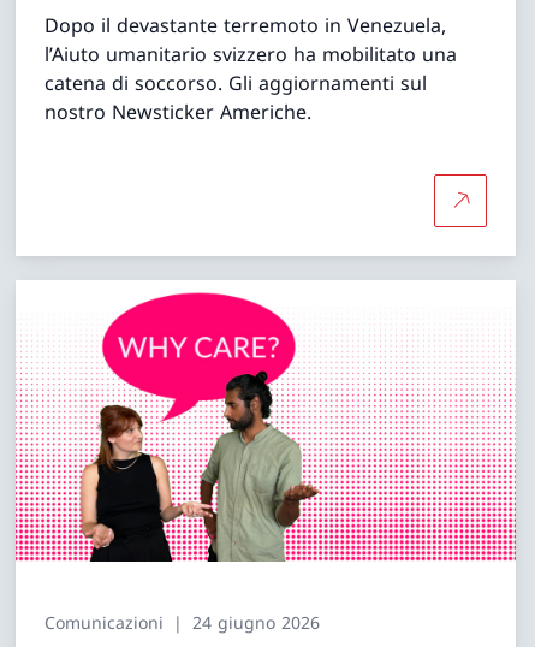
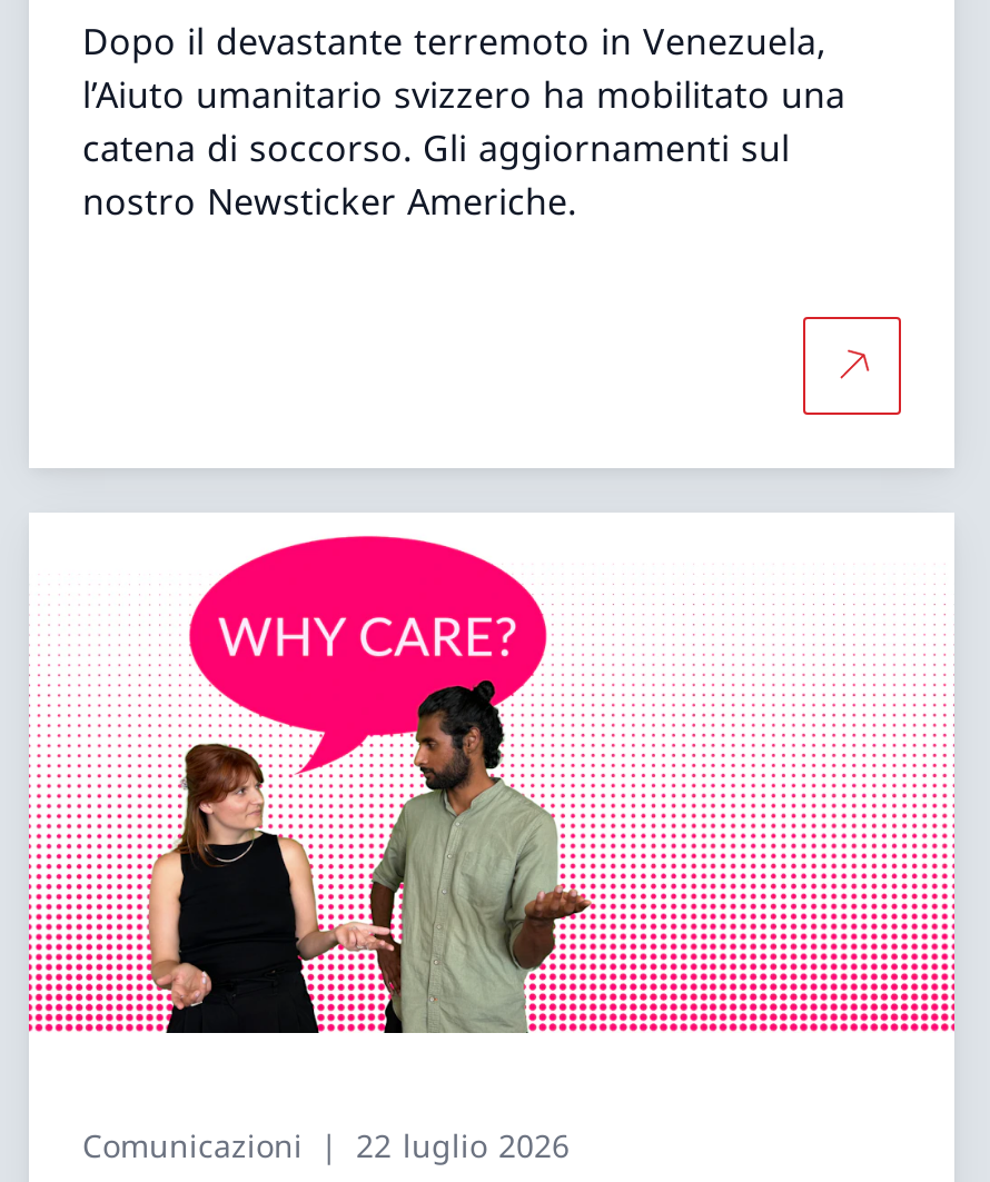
[44,611,320,634] Comunicazioni 24 giugno 2026 -> [82,1124,570,1166] Comunicazioni 22 luglio 2026

